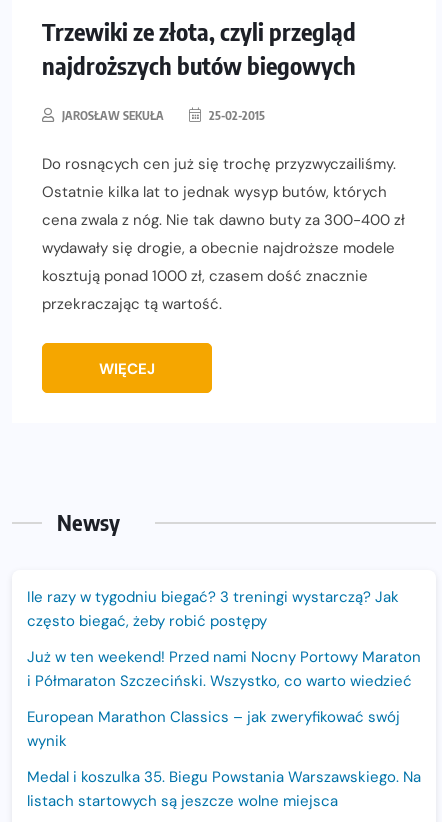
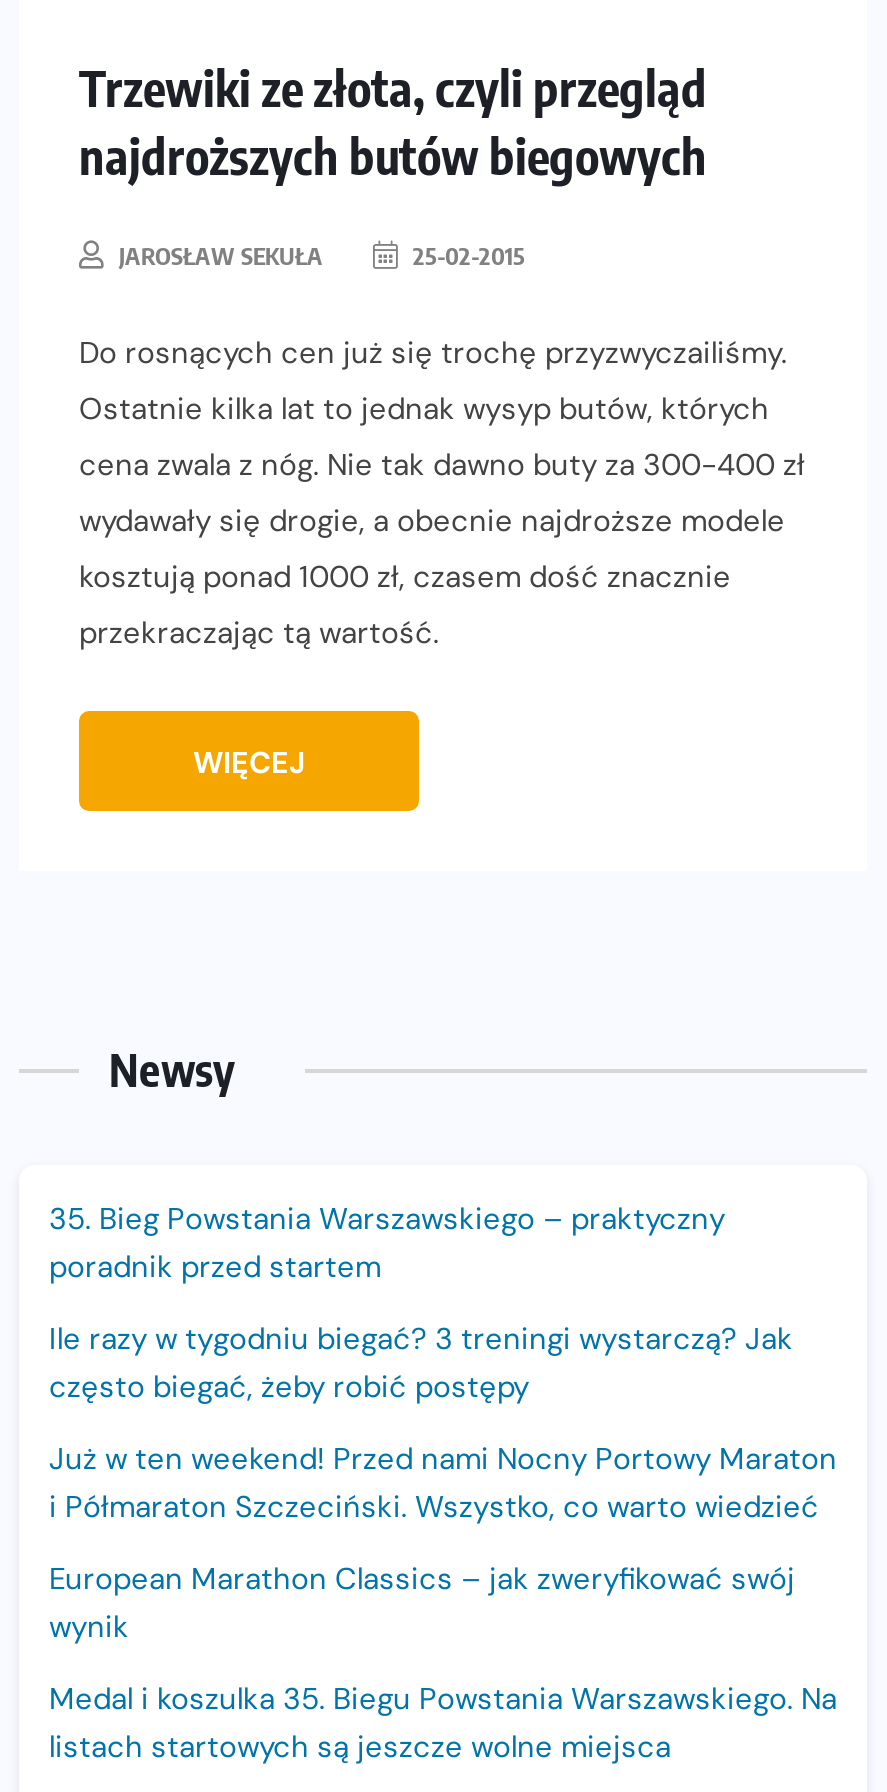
none -> [49,1200,725,1288] 35. Bieg Powstania Warszawskiego – praktyczny | poradnik przed startem

